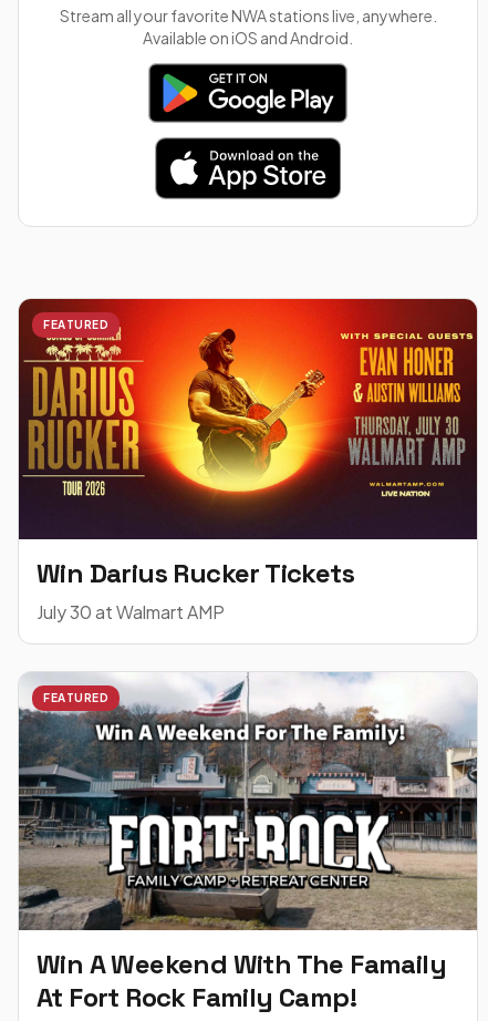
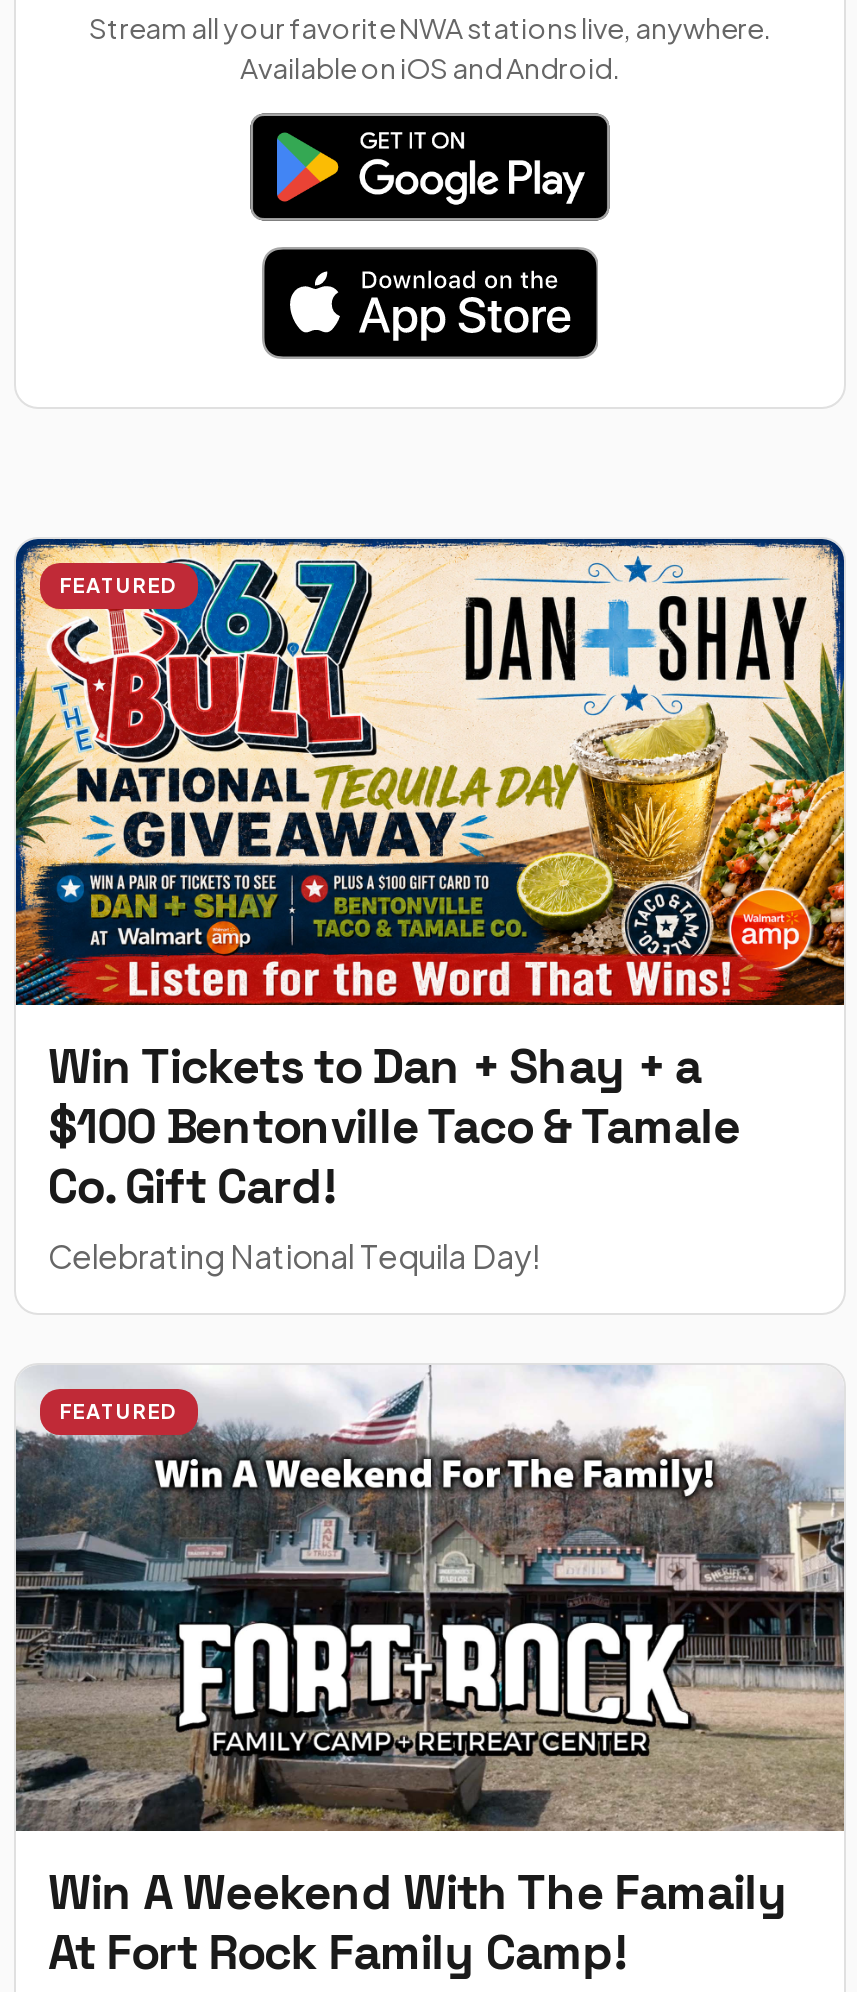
[18,298,478,623] [image] | Win Darius Rucker Tickets | July 30 at Walmart AMP -> [14,537,846,1277] [image] | Win Tickets to Dan + Shay + a | $100 Bentonville Taco & Tamale | Co. Gift Card! | Celebrating National Tequila Day!

